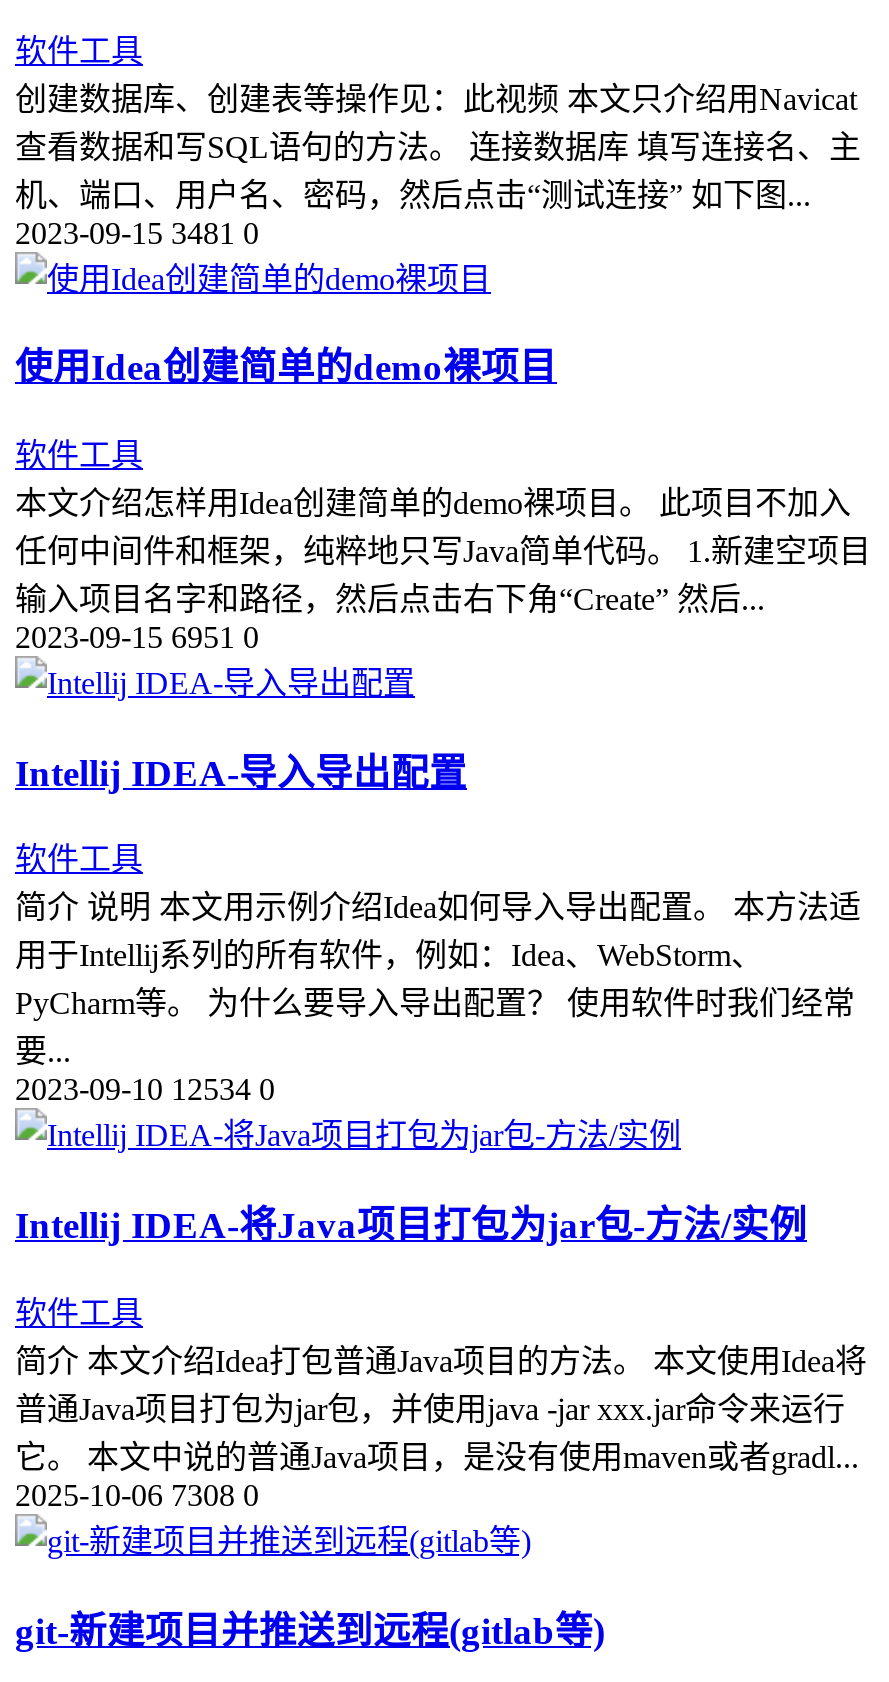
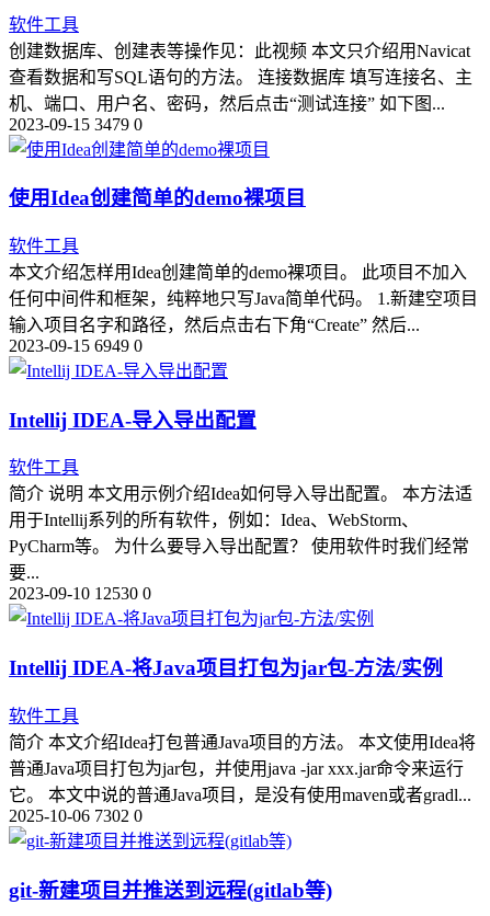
[15,215,259,249] 2023-09-15 3481 0 -> [9,114,143,133] 2023-09-15 3479 0
[15,620,259,654] 2023-09-15 6951 0 -> [9,336,143,355] 2023-09-15 6949 0
[15,1073,275,1107] 2023-09-10 12534 0 -> [9,584,151,603] 2023-09-10 12530 0
[15,1478,259,1512] 2025-10-06 7308 0 -> [9,806,143,825] 2025-10-06 7302 0

